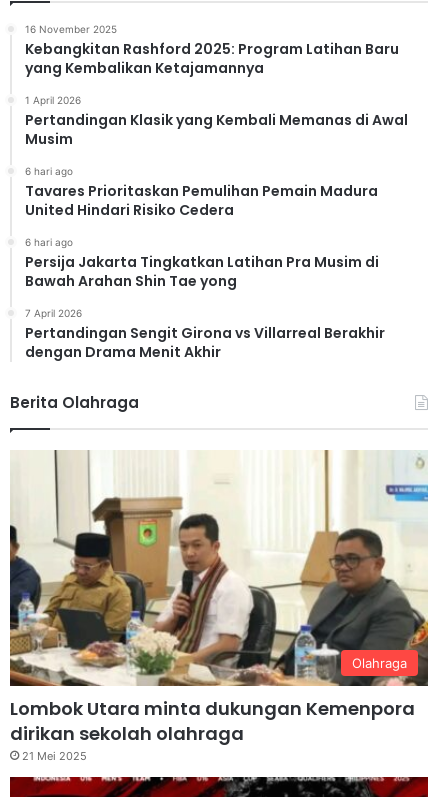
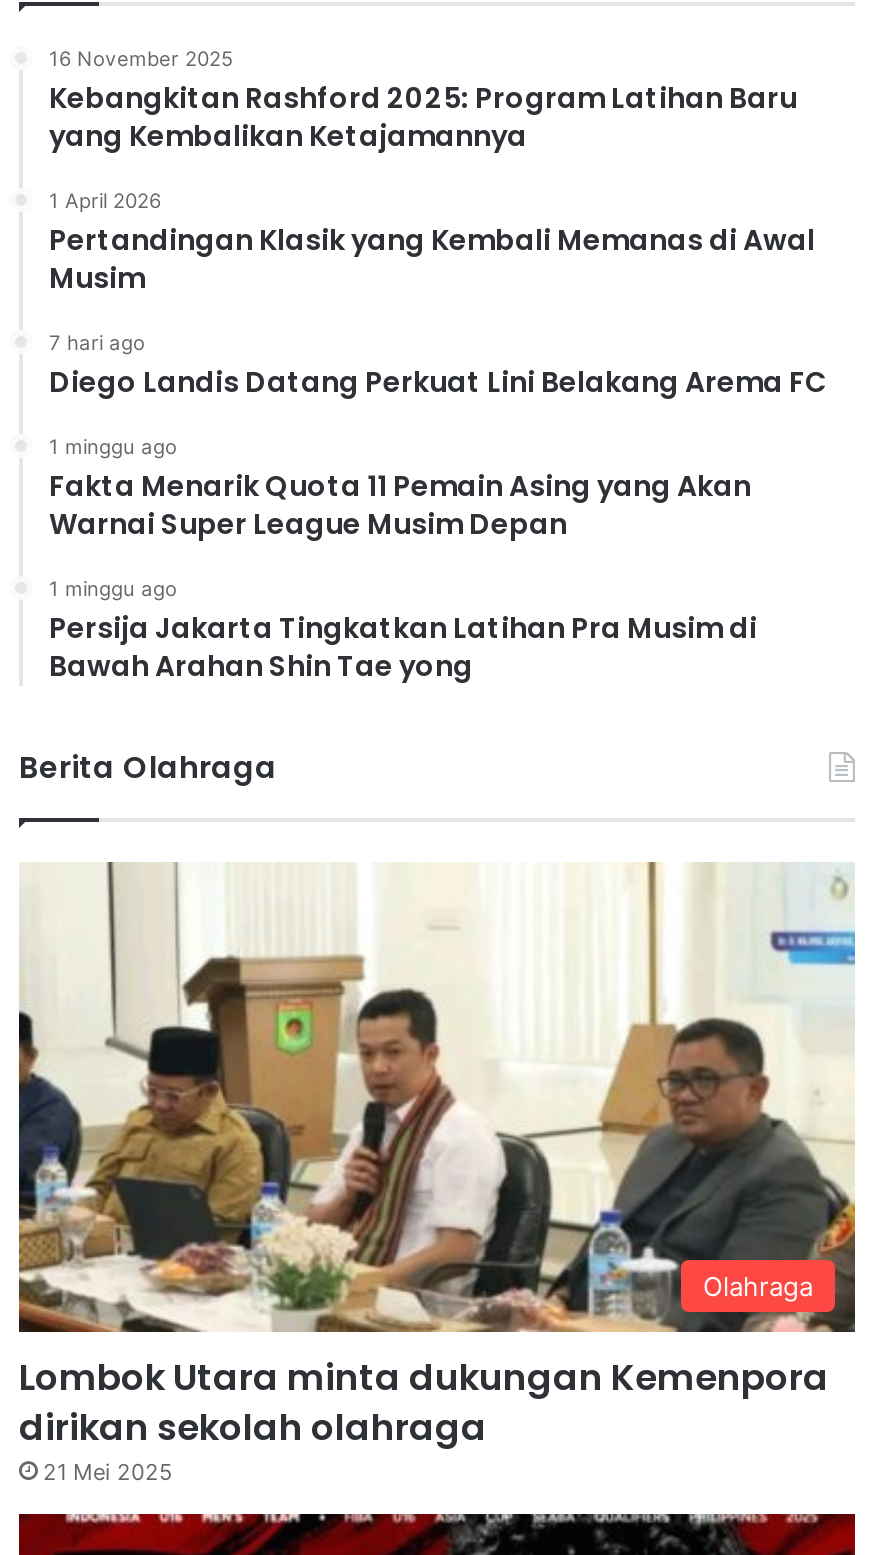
[25,165,378,248] 6 hari ago | Tavares Prioritaskan Pemulihan Pemain Madura | United Hindari Risiko Cedera | 6 hari ago -> [49,329,827,599] 7 hari ago | Diego Landis Datang Perkuat Lini Belakang Arema FC | 1 minggu ago | Fakta Menarik Quota 11 Pemain Asing yang Akan | Warnai Super League Musim Depan | 1 minggu ago
moved [25,252,379,291] -> [49,607,757,685]: Persija Jakarta Tingkatkan Latihan Pra Musim di | Bawah Arahan Shin Tae yong
[25,307,385,362] 7 April 2026 | Pertandingan Sengit Girona vs Villarreal Berakhir | dengan Drama Menit Akhir -> none

